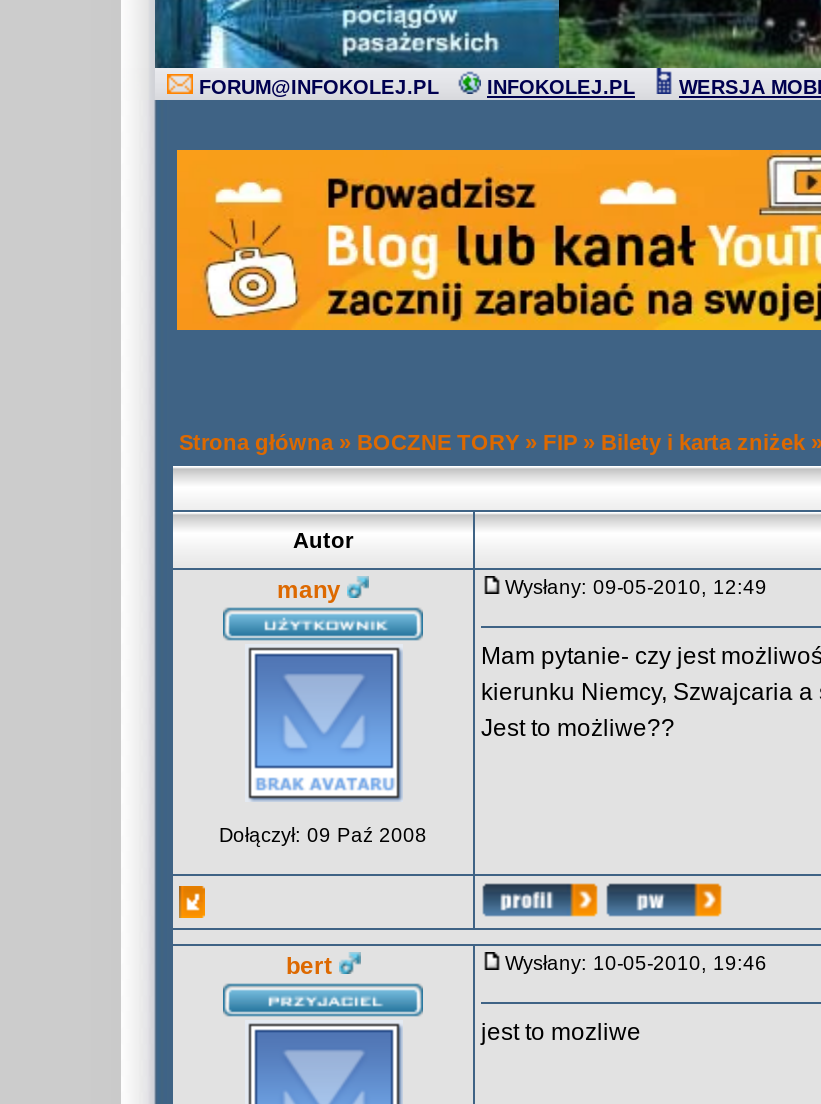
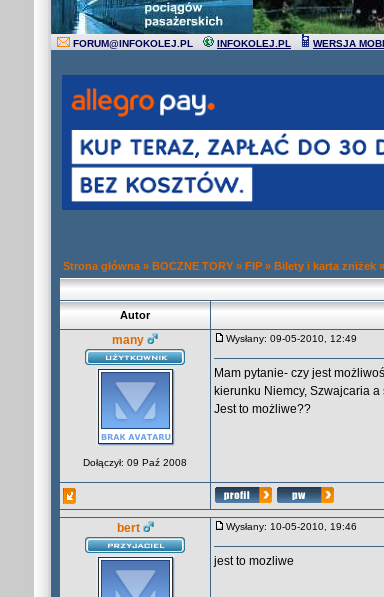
[175,148,815,332] [image] -> [62,75,381,210] [image]

